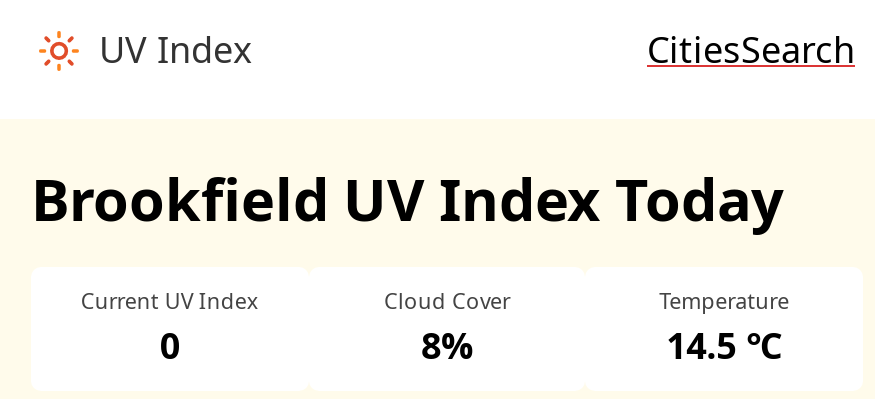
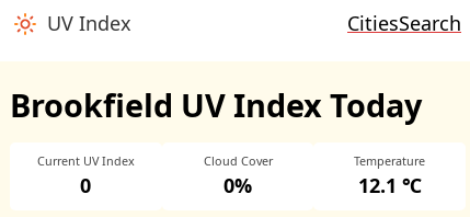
[421,322,473,370] 8% -> [223,173,252,199] 0%
[666,322,782,370] 14.5 ℃ -> [358,173,421,199] 12.1 ℃

